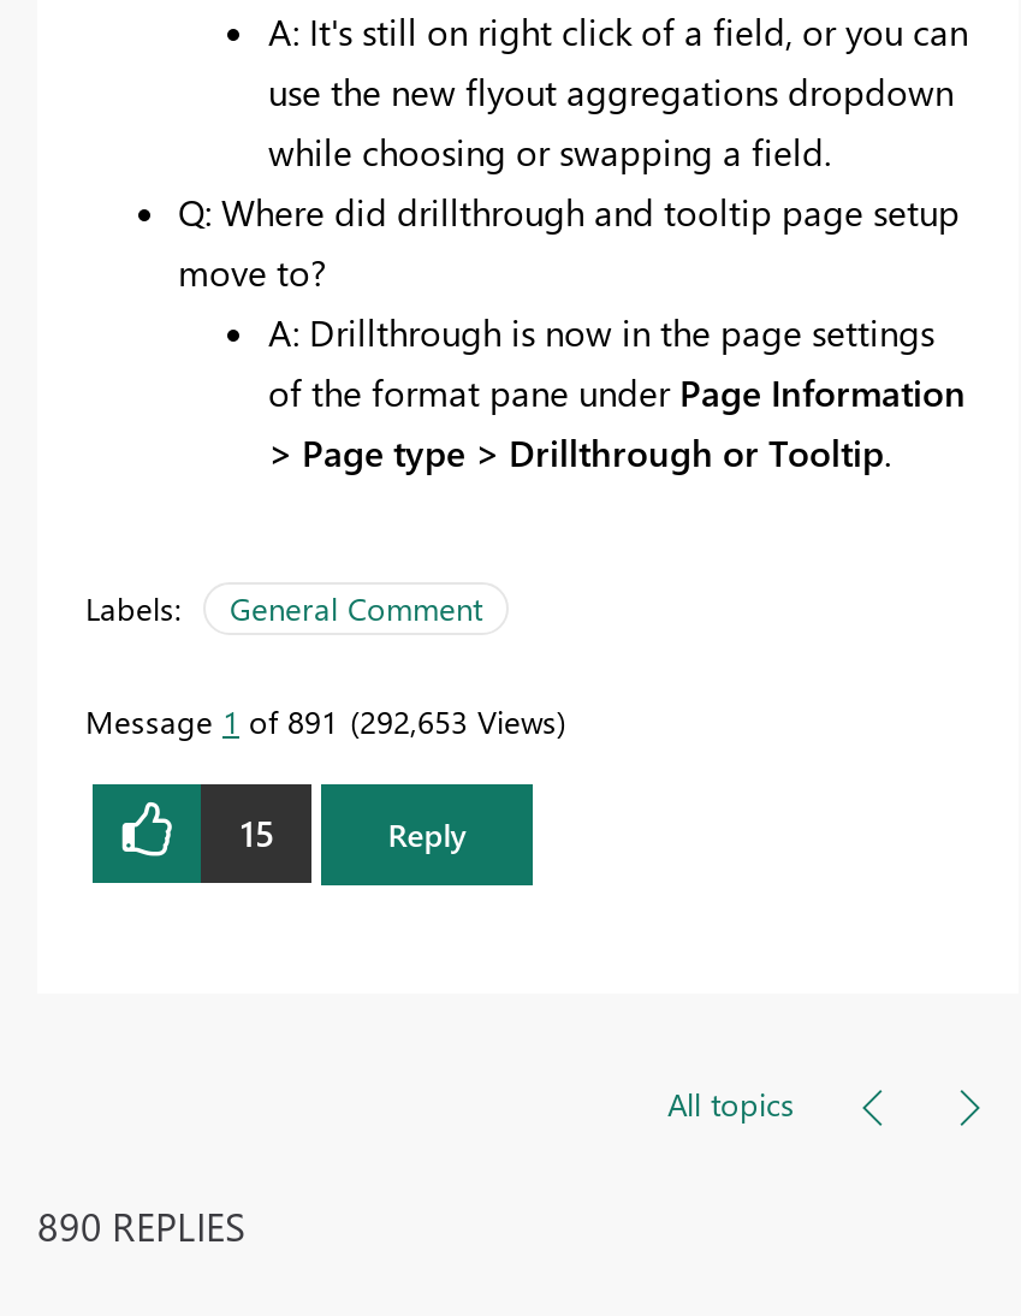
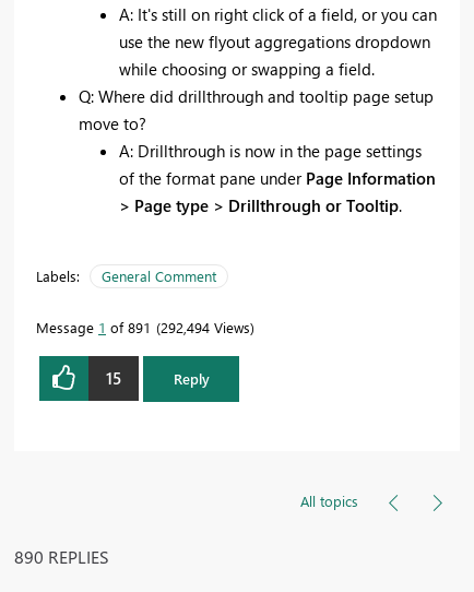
[85,699,557,740] Message 1 of 891 292,653 Views -> [36,317,250,336] Message 1 of 891 292,494 Views

